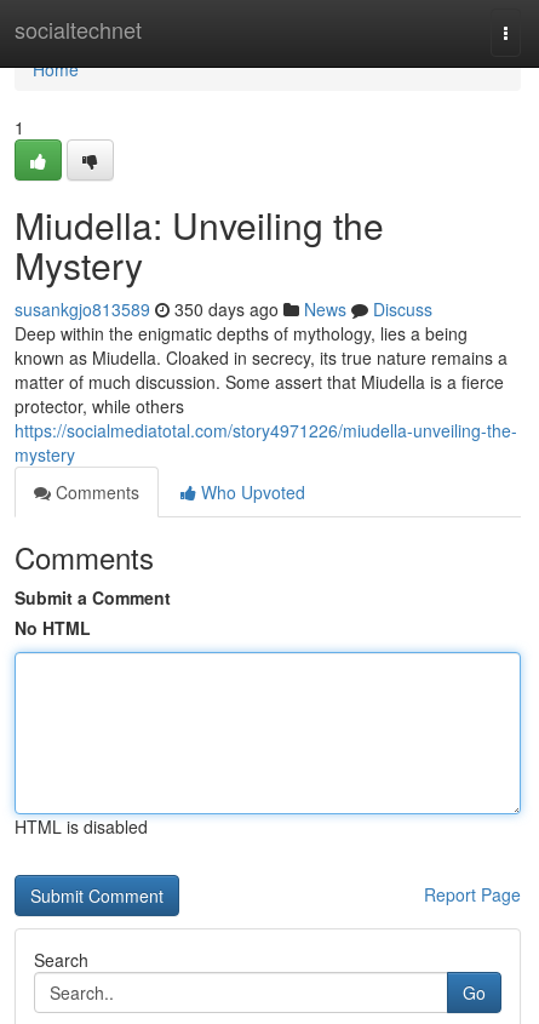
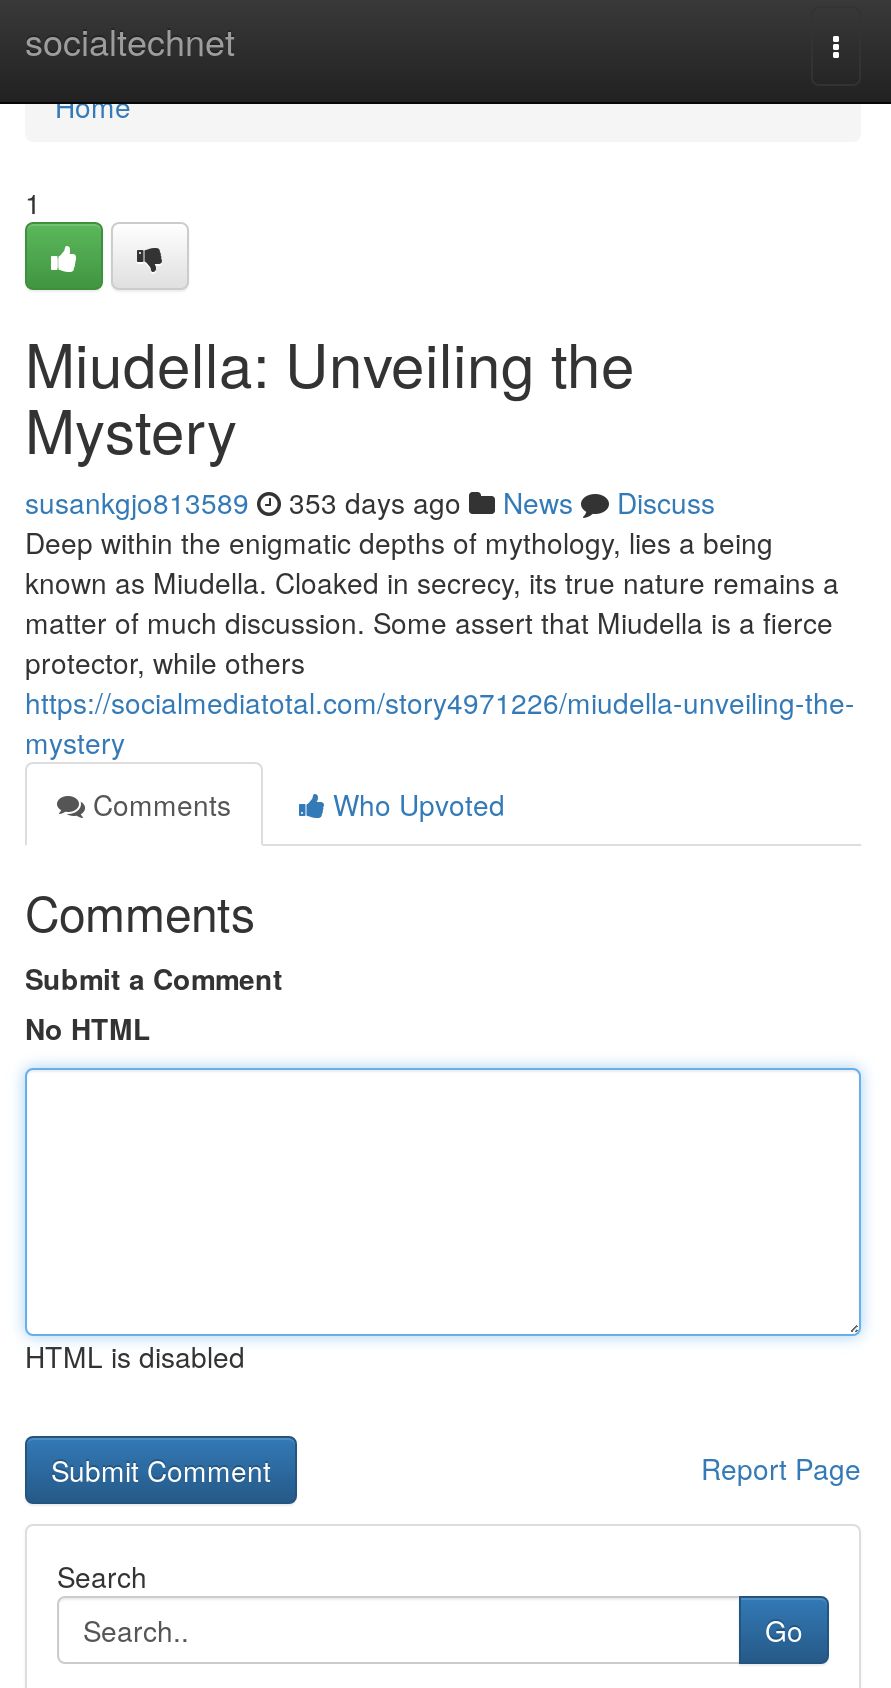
[15,297,432,321] susankgjo813589 350 days ago News Discuss -> [25,482,715,522] susankgjo813589 353 days ago News Discuss

